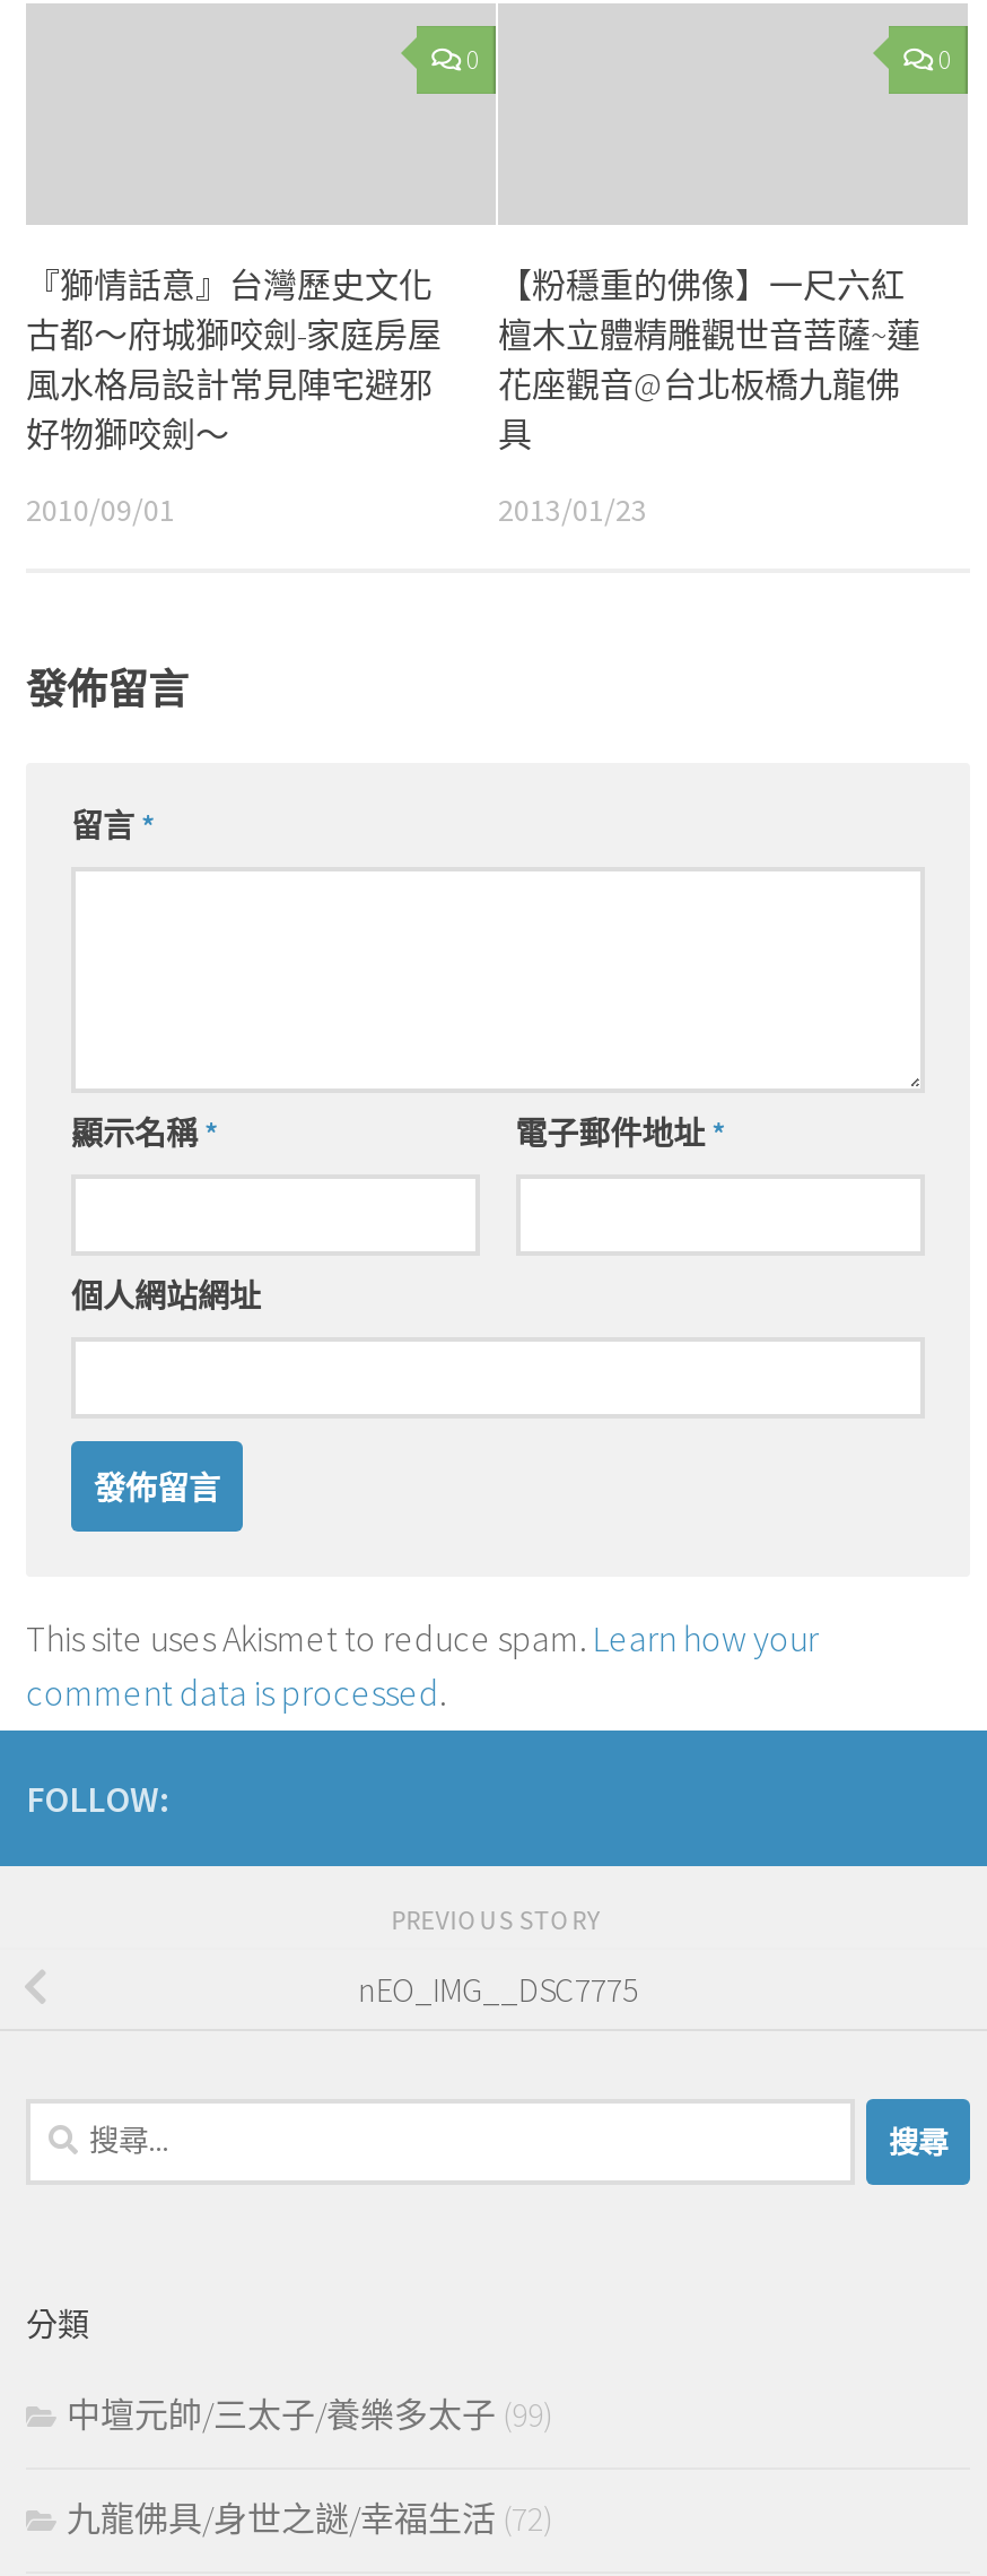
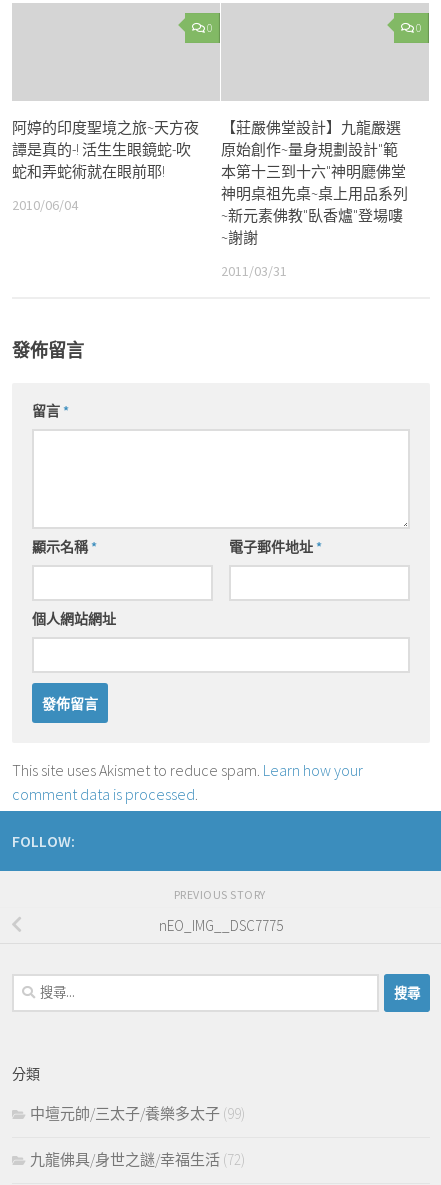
[26,263,442,456] 『獅情話意』台灣歷史文化 | 古都～府城獅咬劍-家庭房屋 | 風水格局設計常見陣宅避邪 | 好物獅咬劍～ -> [12,118,199,181] 阿婷的印度聖境之旅~天方夜 | 譚是真的-! 活生生眼鏡蛇-吹 | 蛇和弄蛇術就在眼前耶!
[498,263,920,456] 【粉穩重的佛像】一尺六紅 | 檀木立體精雕觀世音菩薩~蓮 | 花座觀音@台北板橋九龍佛 | 具 -> [221,118,408,247] 【莊嚴佛堂設計】九龍嚴選 | 原始創作~量身規劃設計"範 | 本第十三到十六"神明廳佛堂 | 神明桌祖先桌~桌上用品系列 | ~新元素佛教"臥香爐"登場嘍 | ~謝謝
[26,489,175,530] 2010/09/01 -> [12,196,78,214] 2010/06/04
[498,489,647,530] 2013/01/23 -> [221,262,287,280] 2011/03/31

